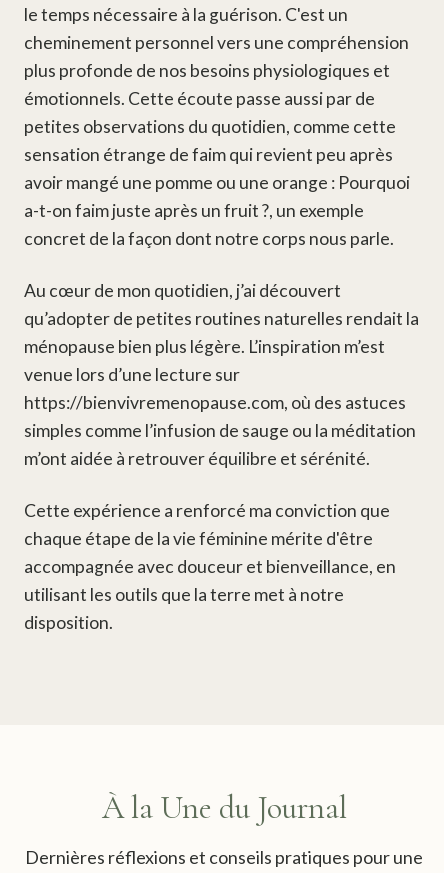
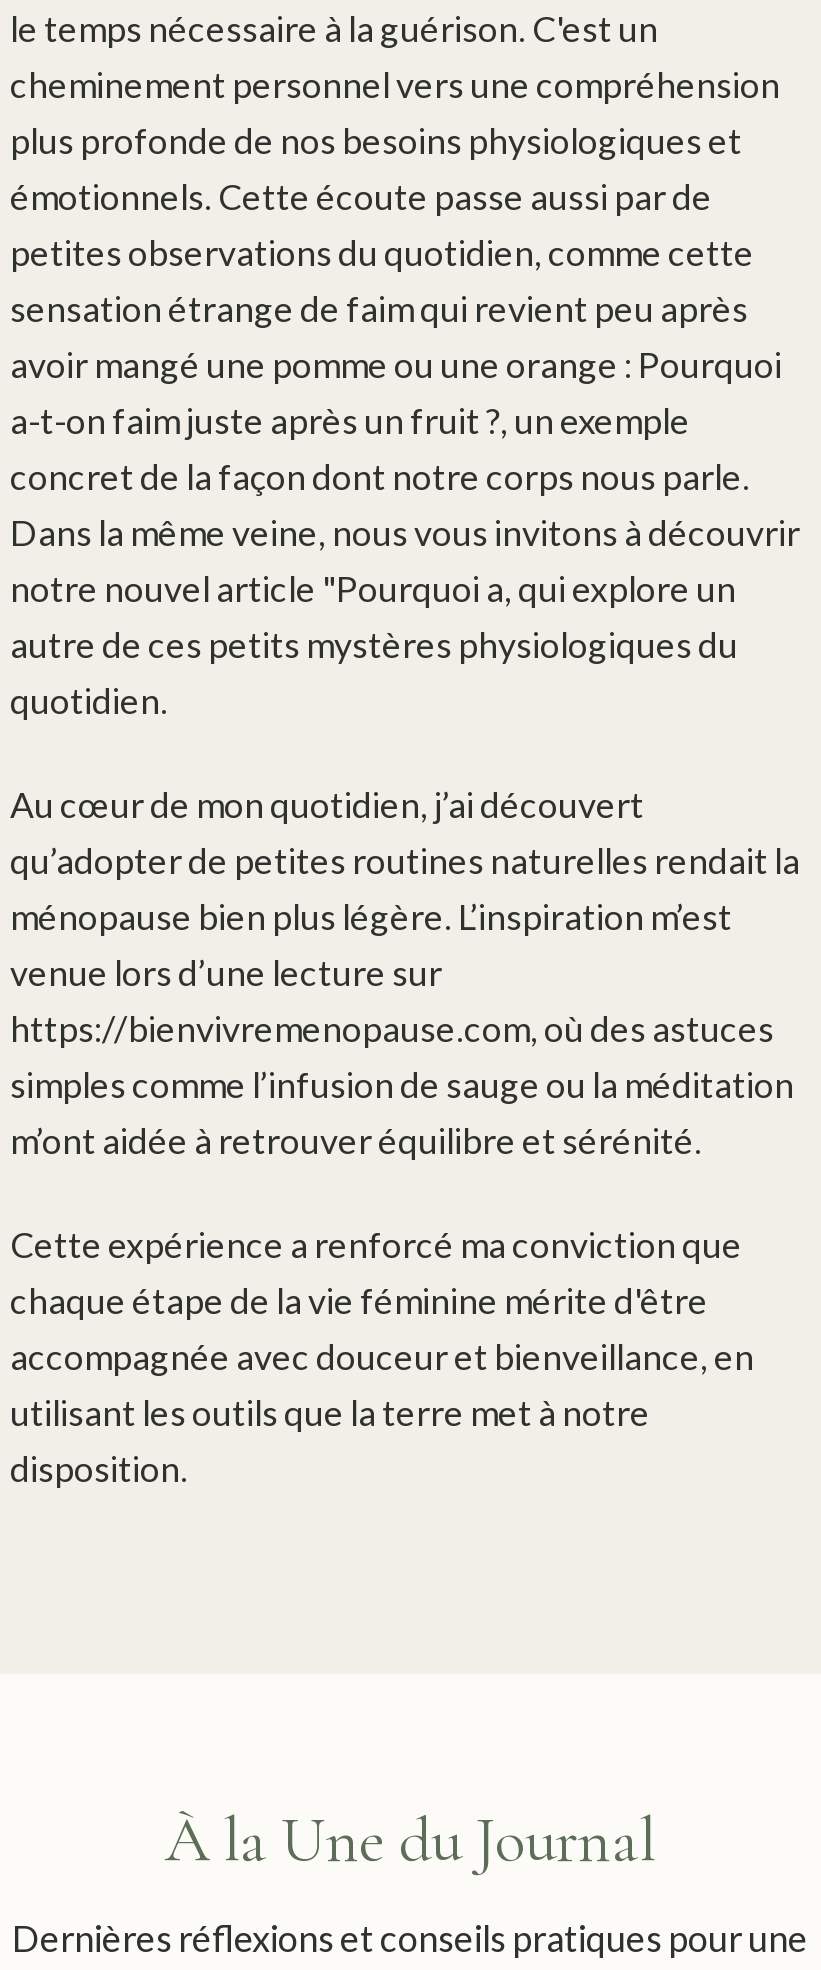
none -> [10,512,800,722] Dans la même veine, nous vous invitons à découvrir | notre nouvel article "Pourquoi a, qui explore un | autre de ces petits mystères physiologiques du | quotidien.

